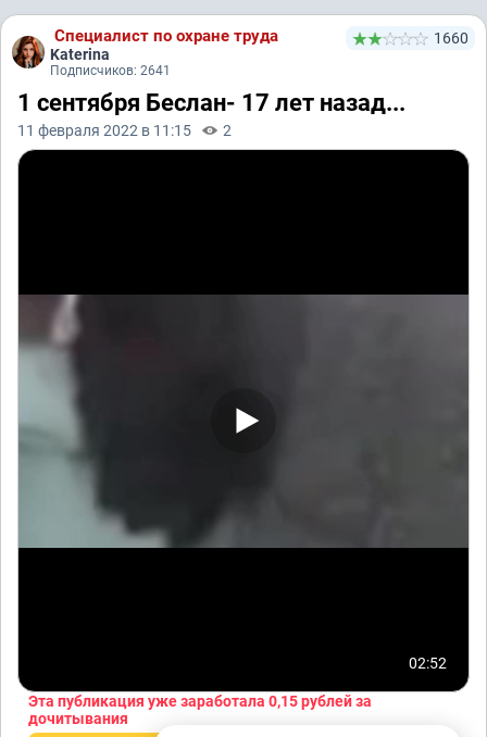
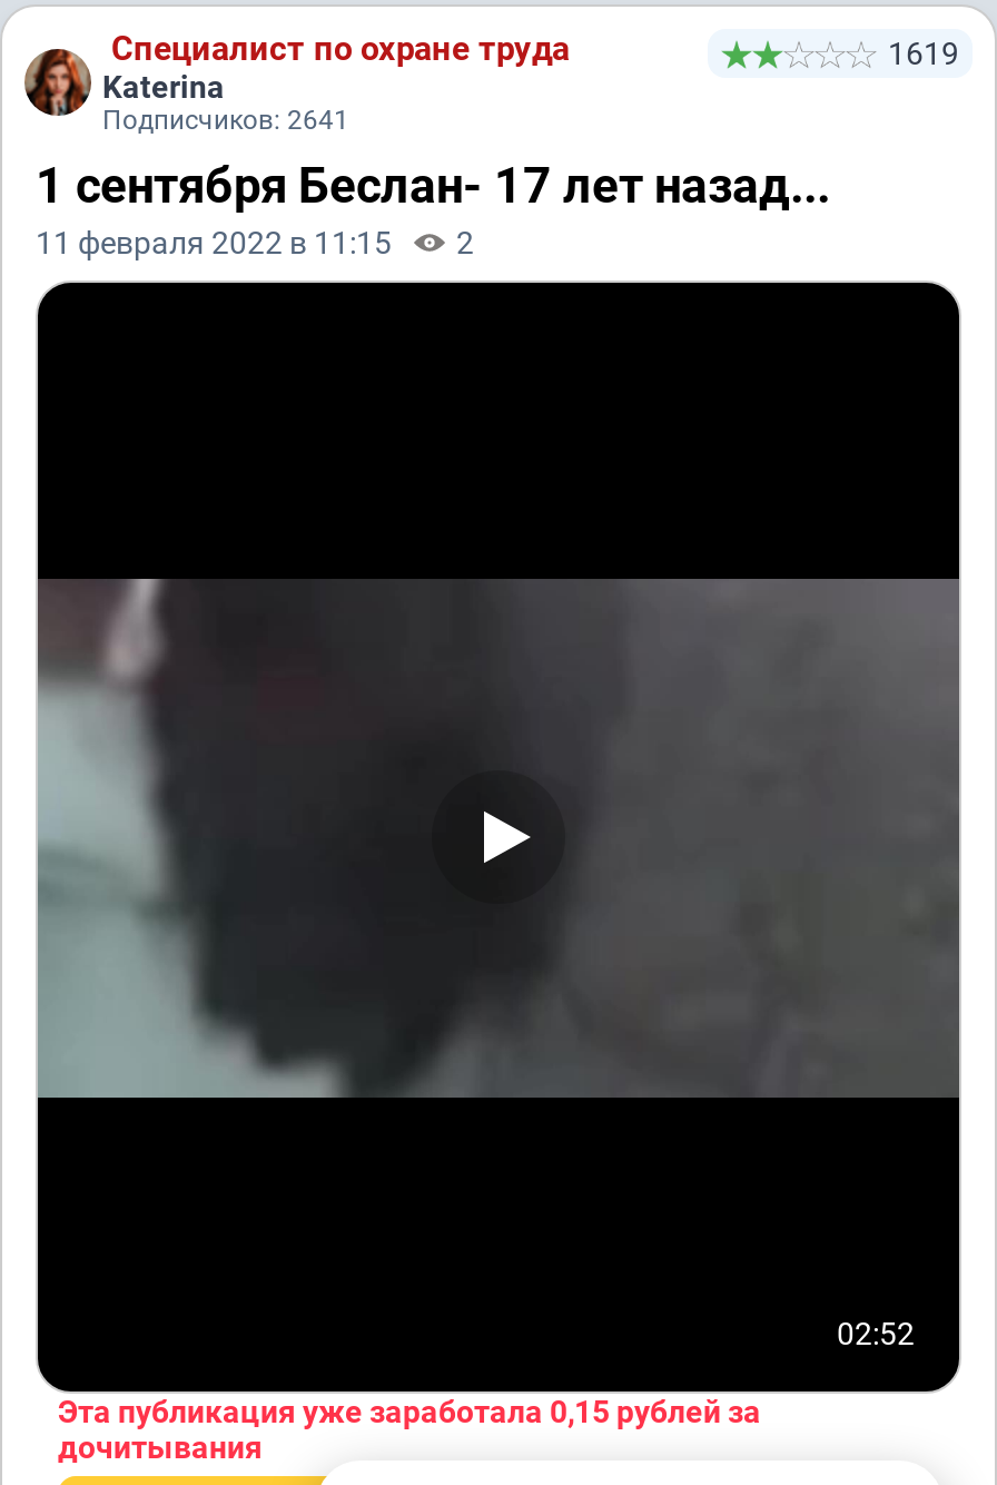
[434,29,469,47] 1660 -> [888,36,959,71] 1619

